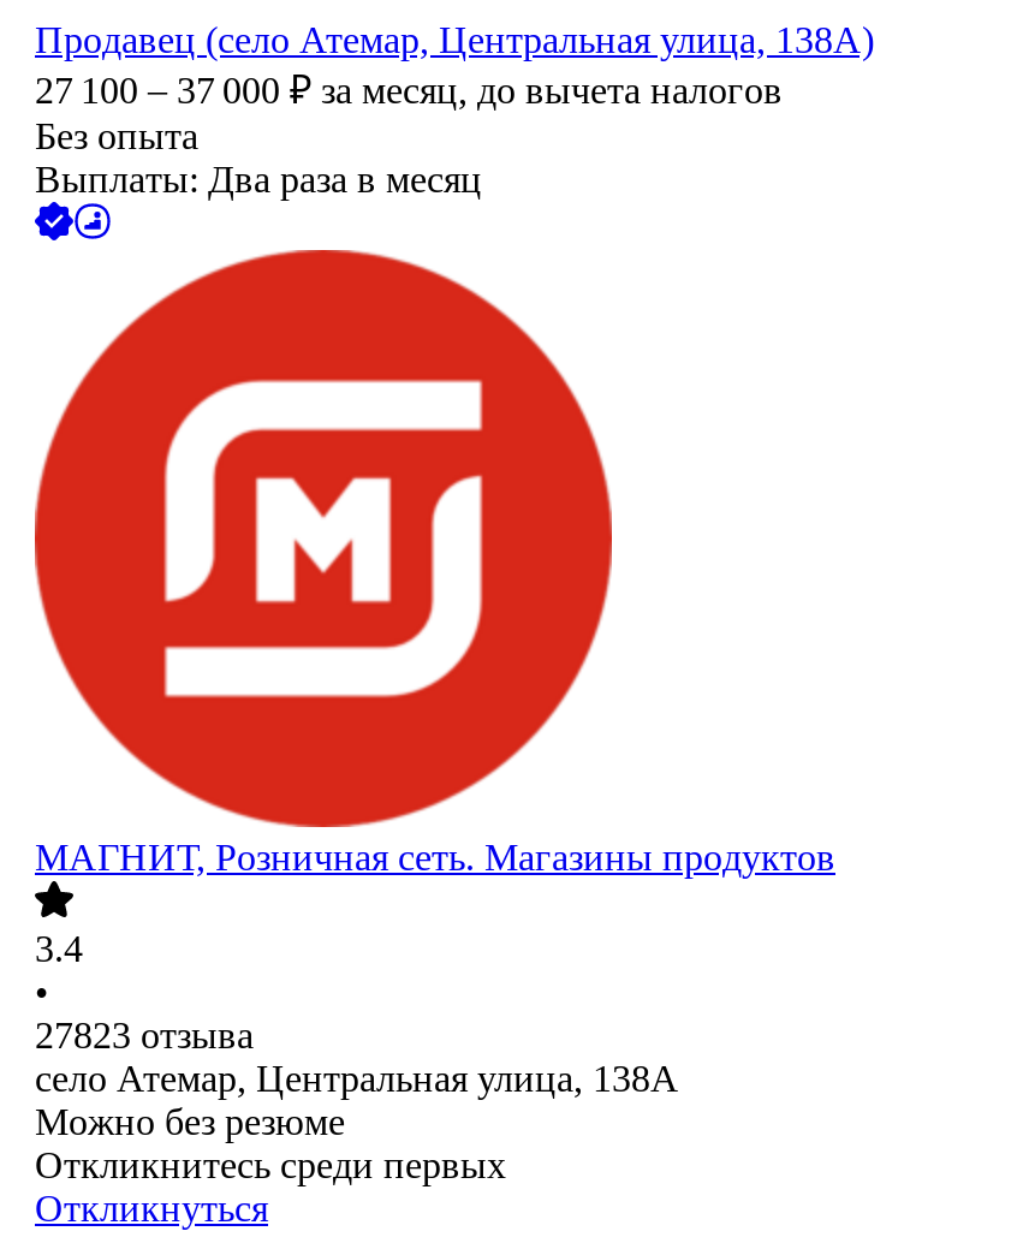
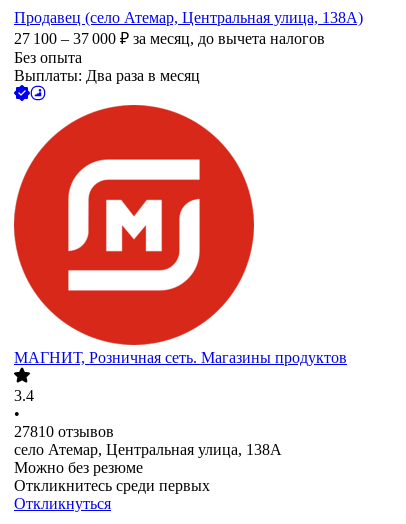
[35,1016,254,1057] 27823 отзыва -> [14,423,114,440] 27810 отзывов

